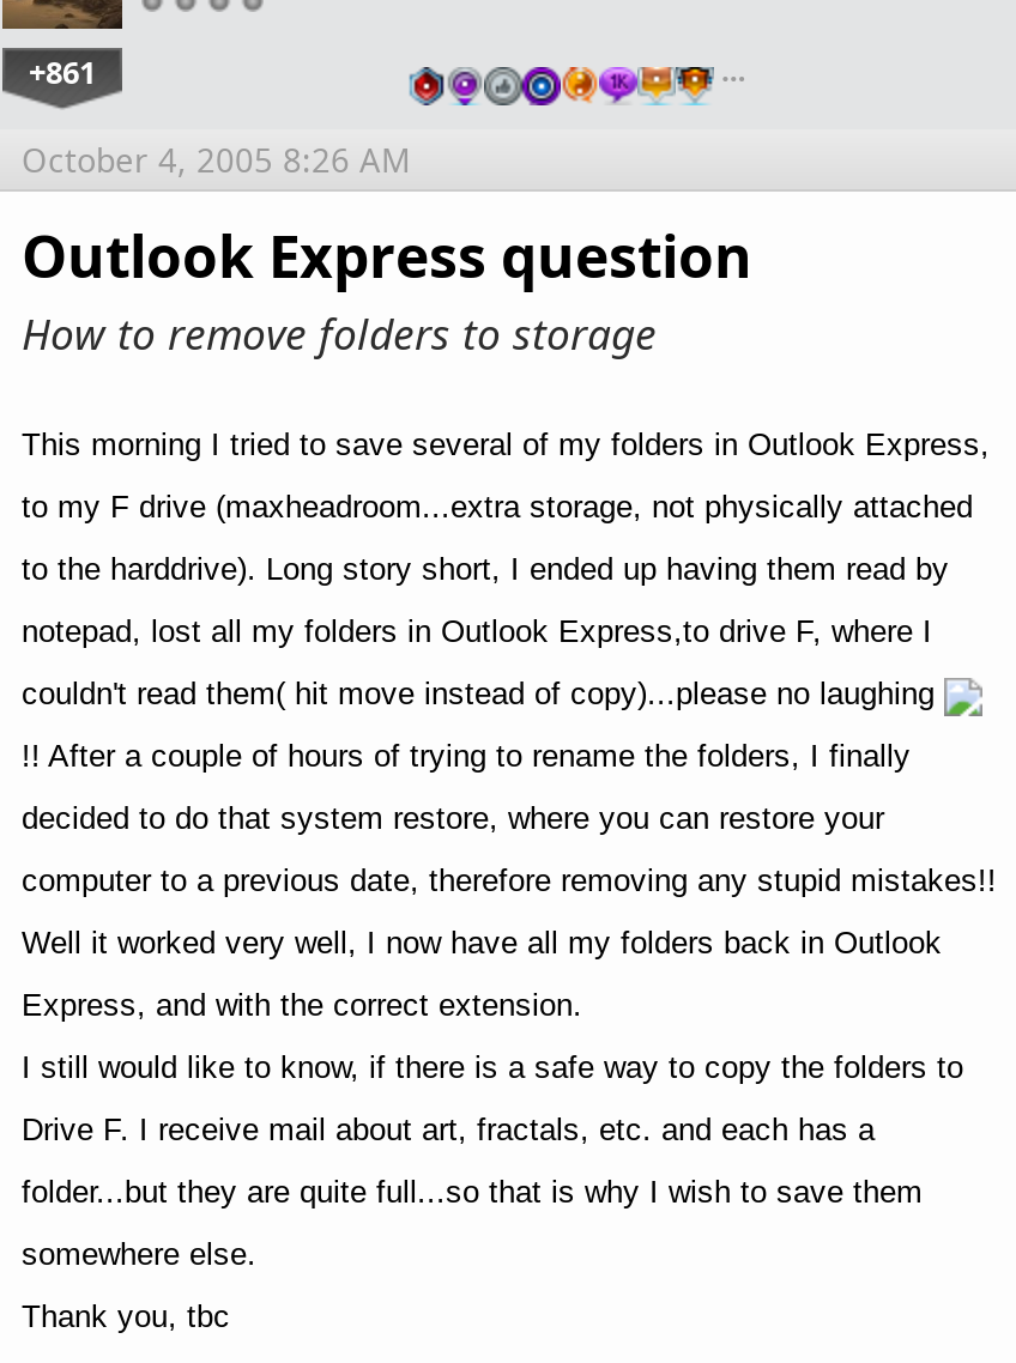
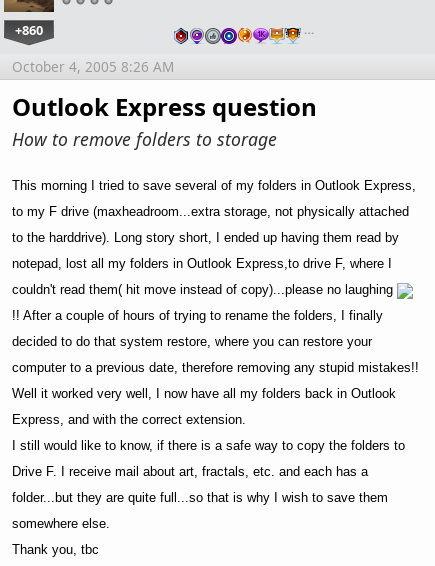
[29,51,96,94] +861 -> [15,21,43,39] +860

